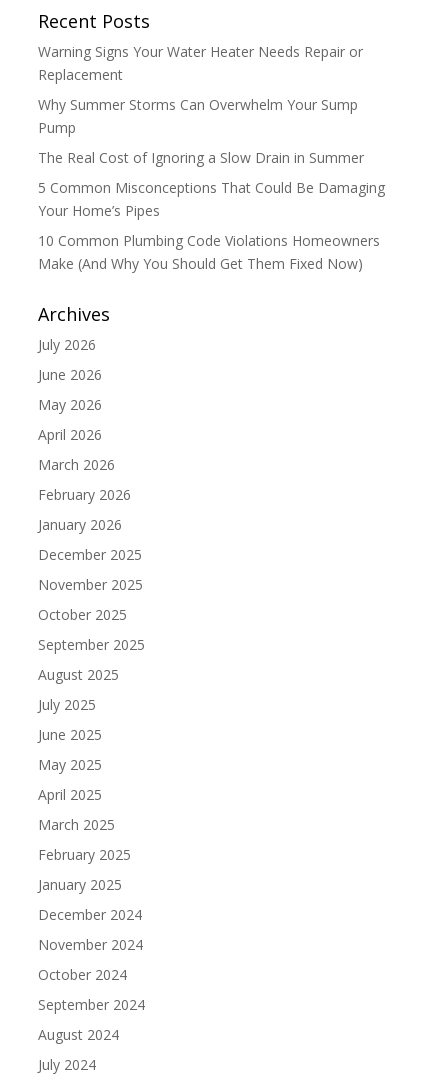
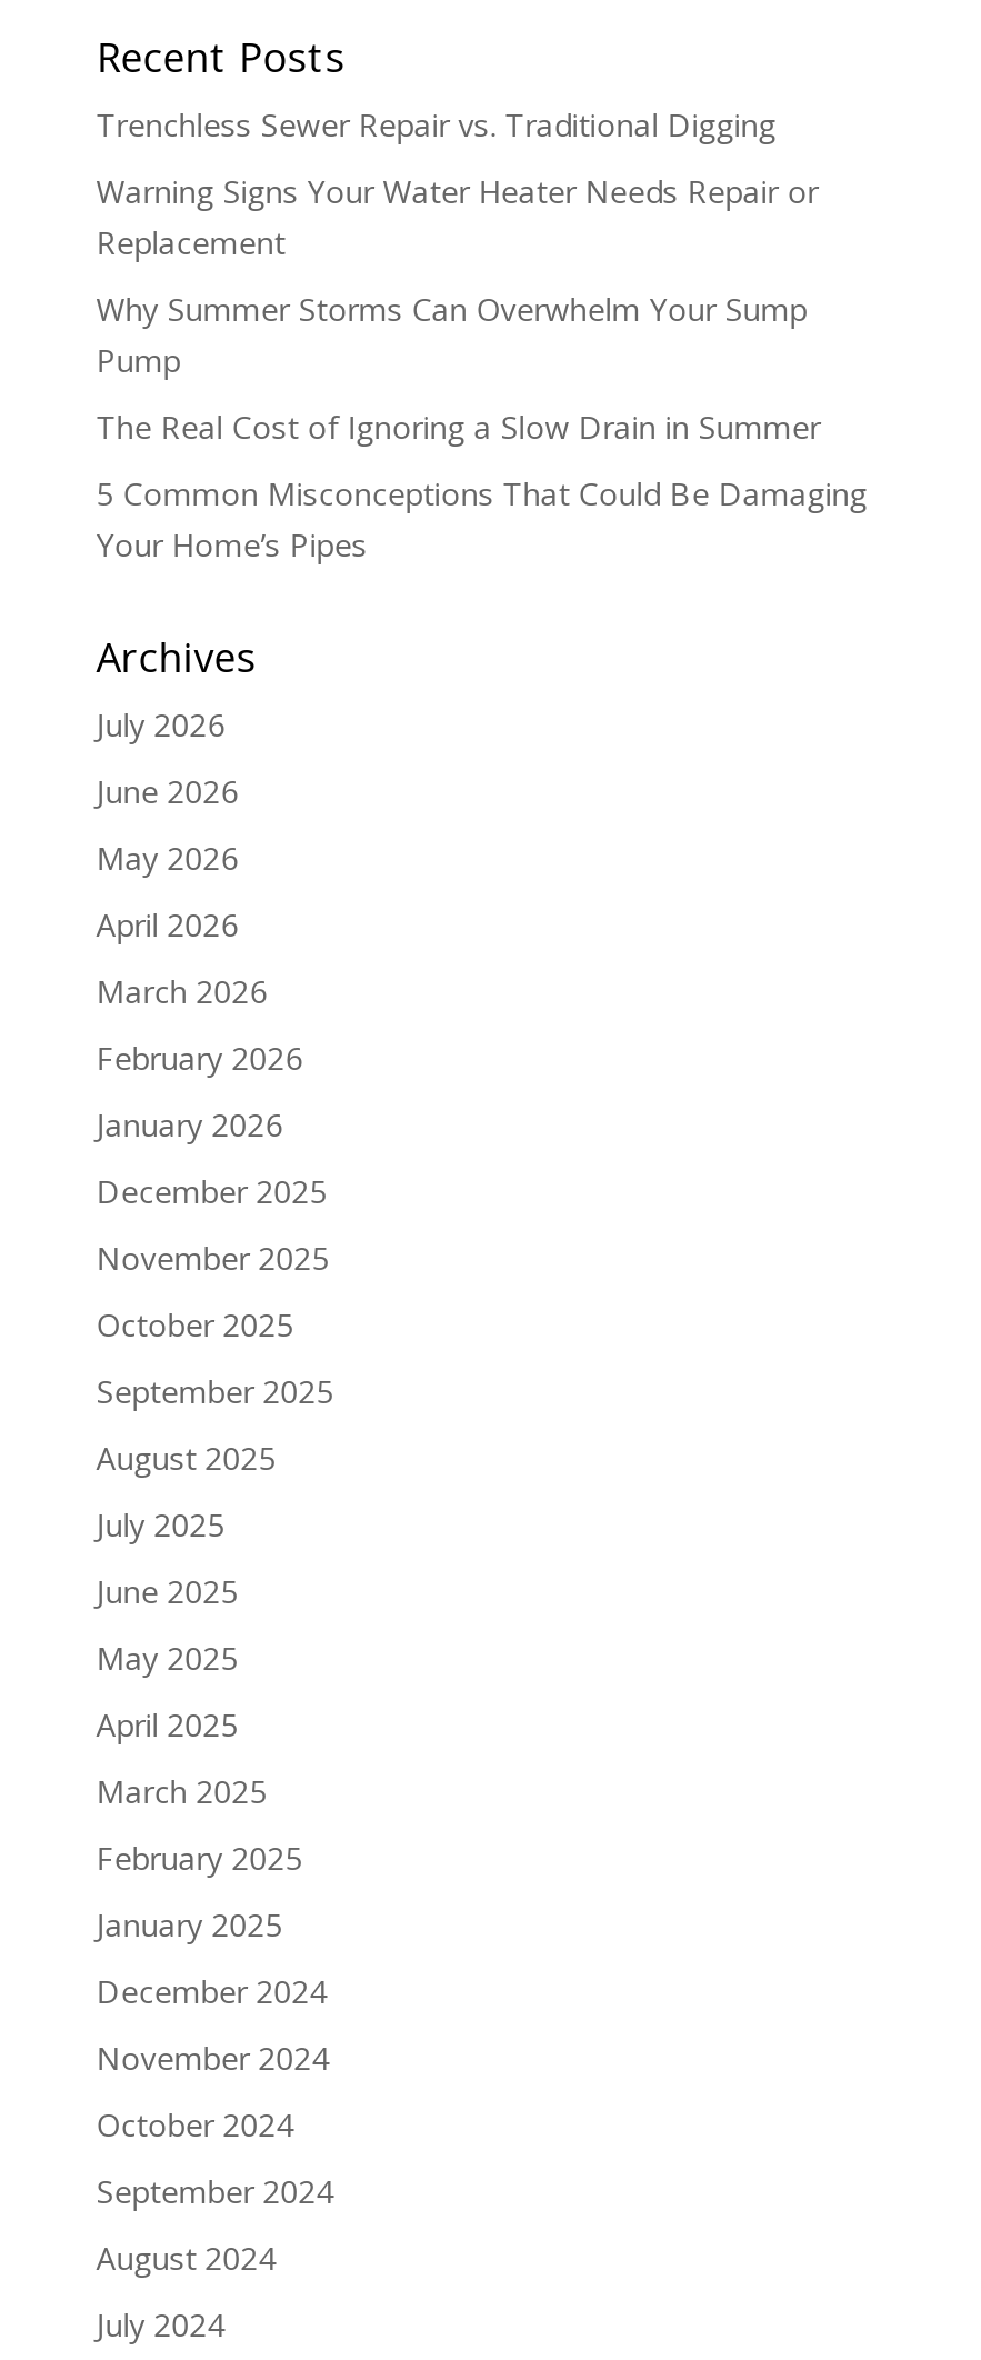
none -> [96,103,776,146] Trenchless Sewer Repair vs. Traditional Digging
moved [38,42,385,220] -> [96,170,867,566]: Warning Signs Your Water Heater Needs Repair or | Replacement | Why Summer Storms Can Overwhelm Your Sump | Pump | The Real Cost of Ignoring a Slow Drain in Summer | 5 Common Misconceptions That Could Be Damaging | Your Home’s Pipes
[38,231,380,273] 10 Common Plumbing Code Violations Homeowners | Make (And Why You Should Get Them Fixed Now) -> none

